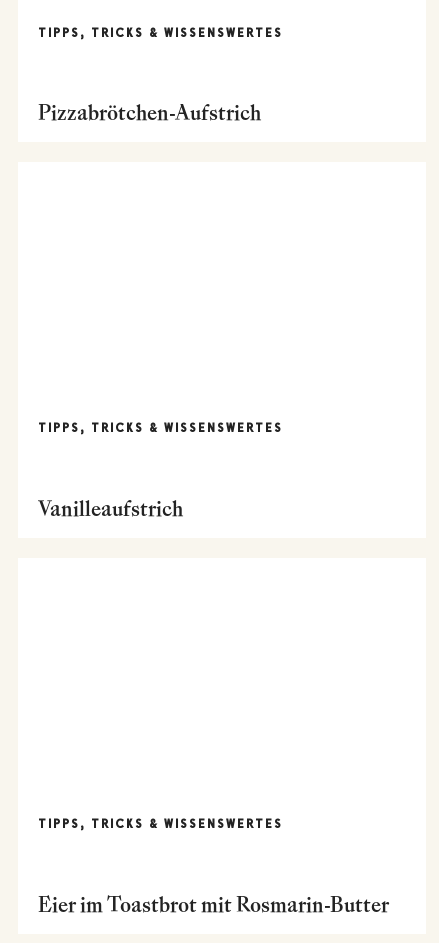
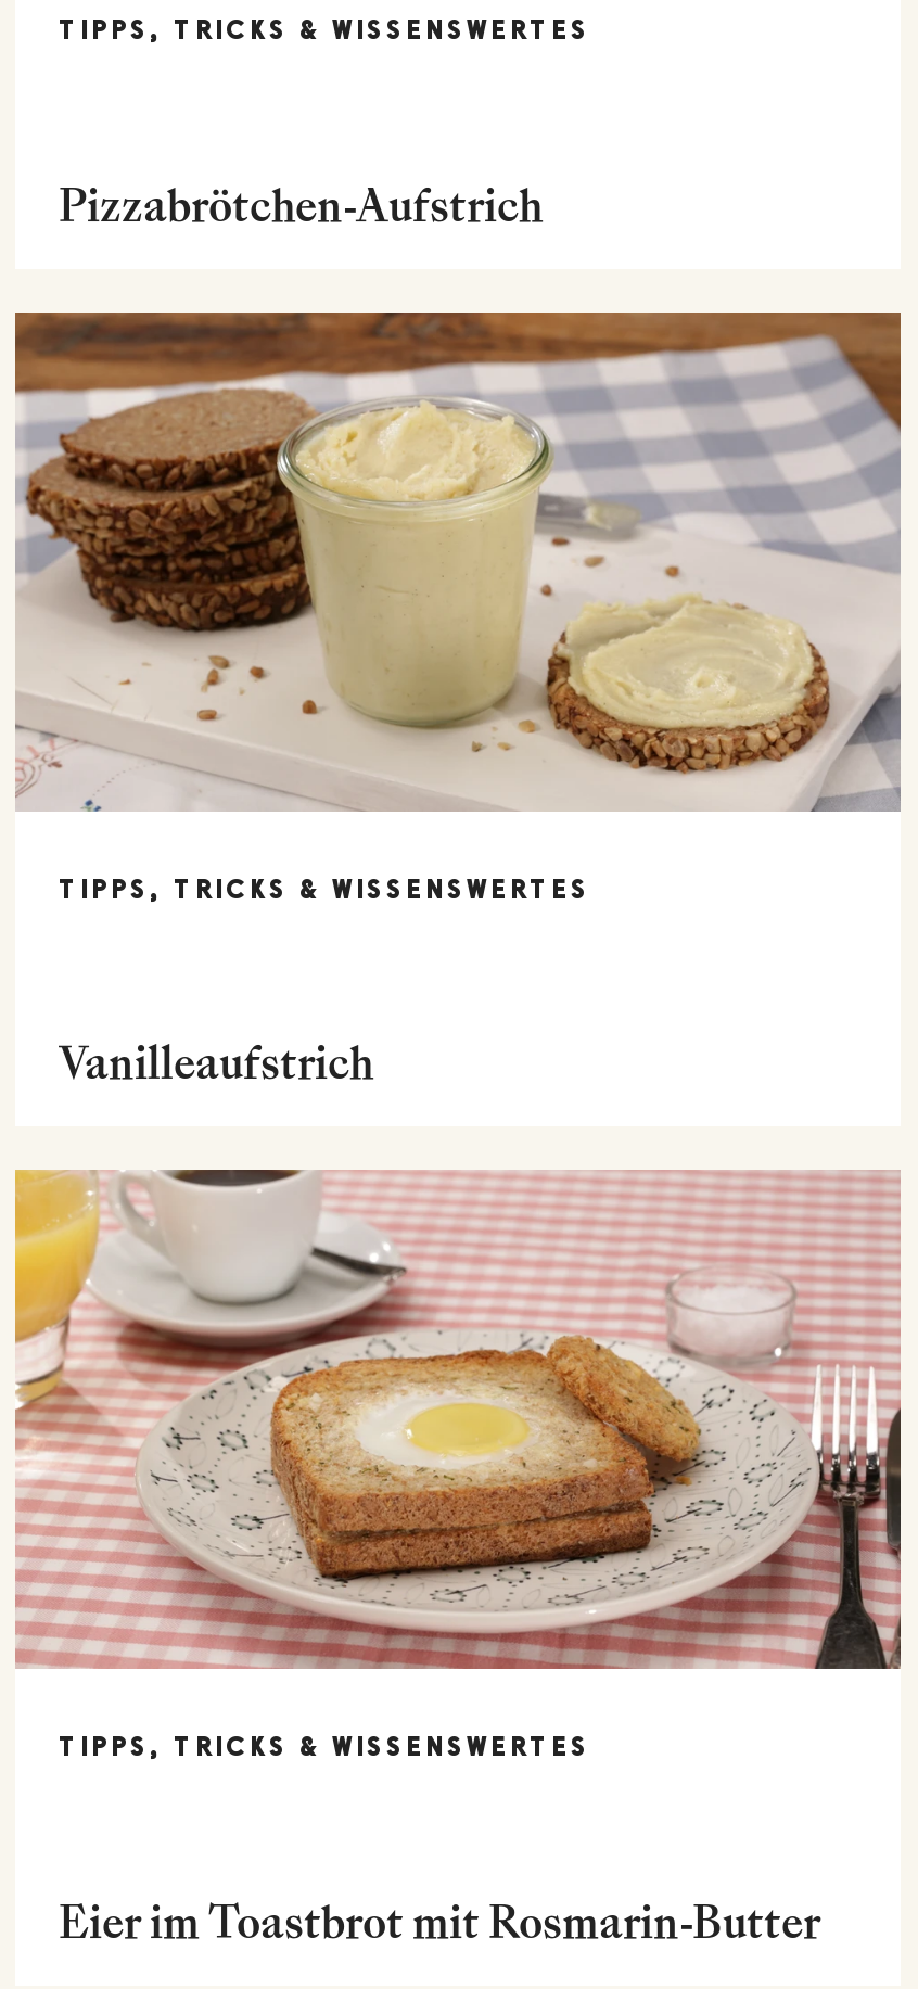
none -> [13,309,903,813] [image]
none -> [13,1166,903,1672] [image]

